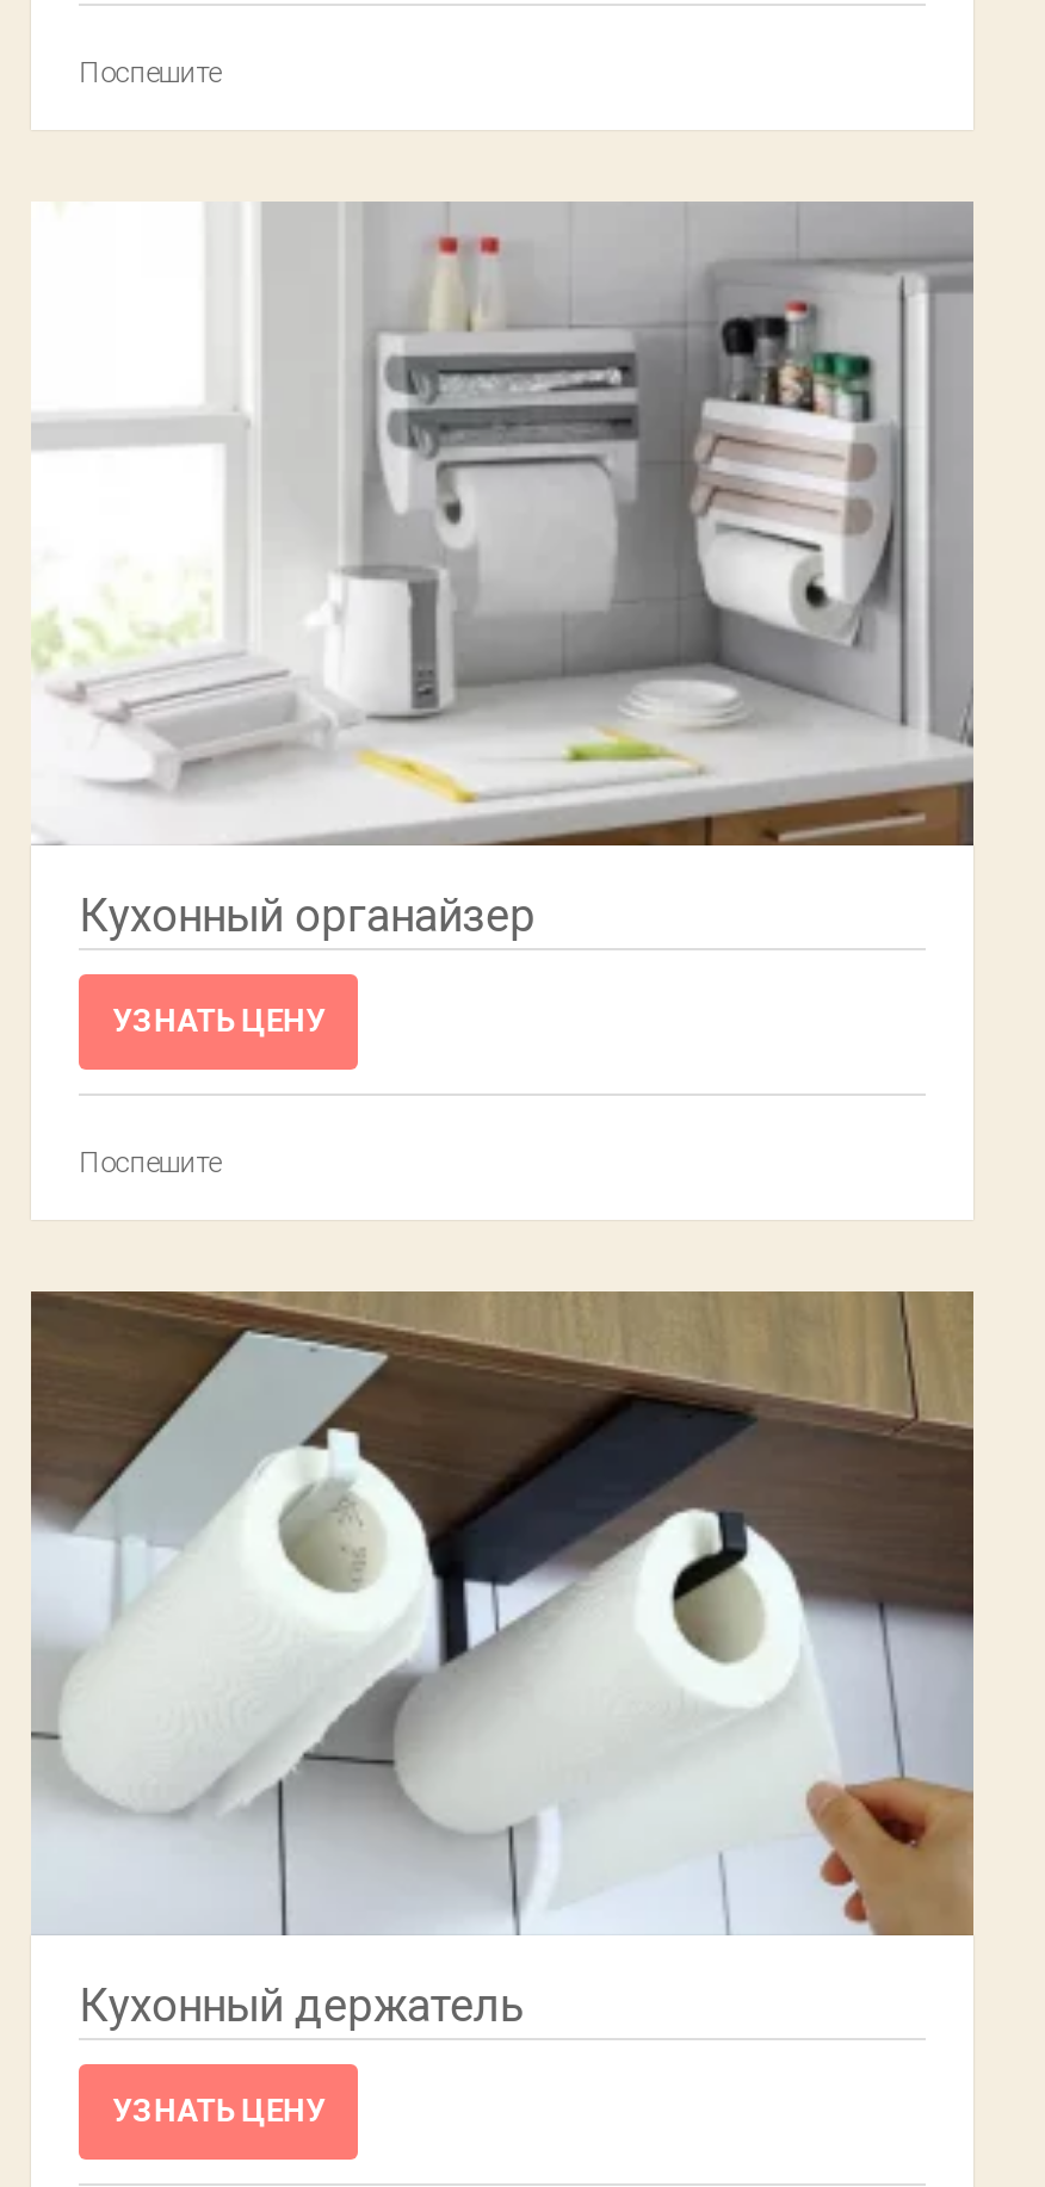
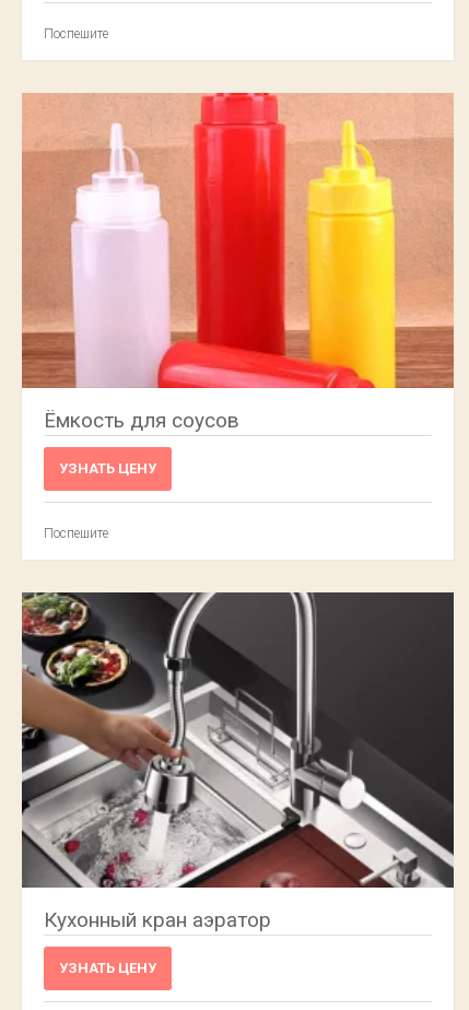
[31,202,976,943] [image] | Кухонный органайзер -> [21,92,455,433] [image] | Ёмкость для соусов
[31,1289,976,2033] [image] | Кухонный держатель -> [21,591,455,932] [image] | Кухонный кран аэратор

